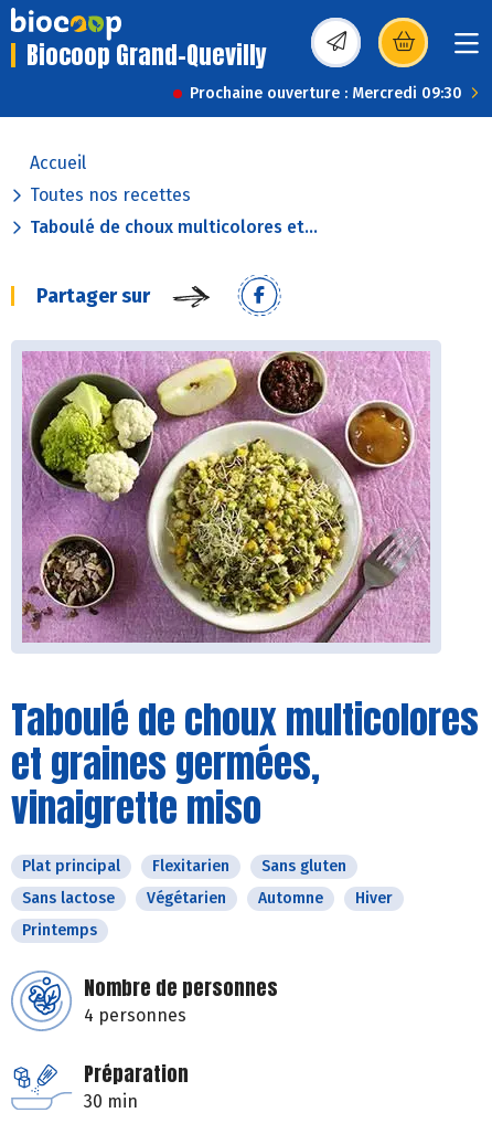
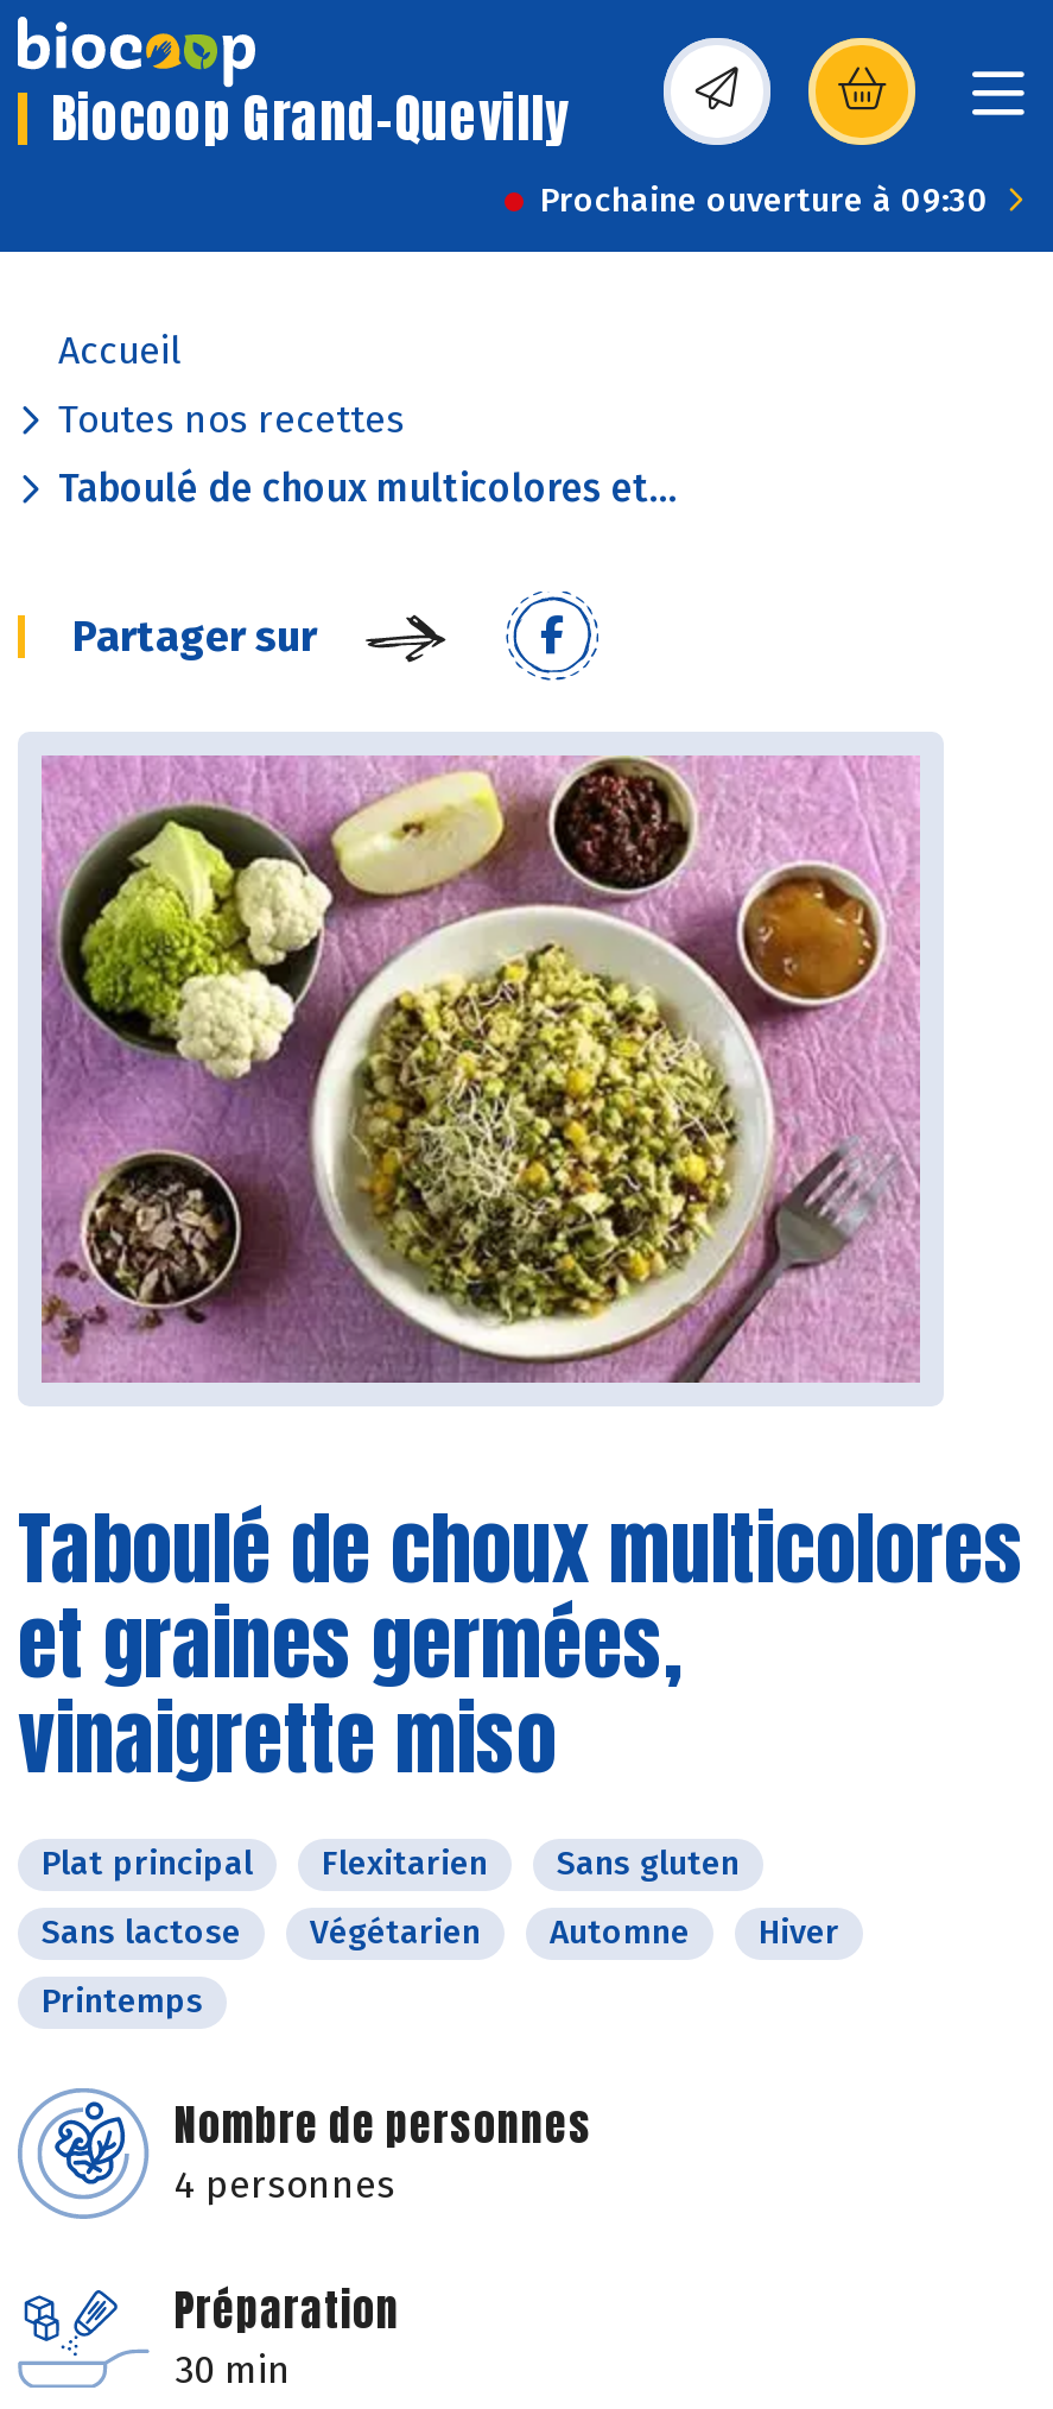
[190,84,462,103] Prochaine ouverture : Mercredi 09:30 -> [540,181,989,221] Prochaine ouverture à 09:30

